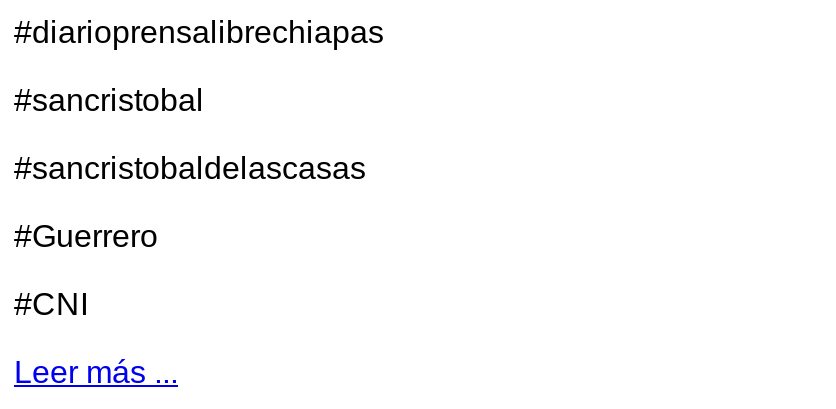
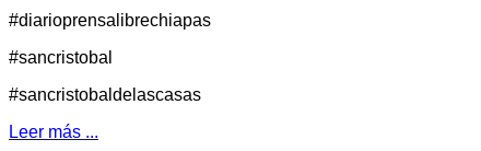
[14,219,158,321] #Guerrero | #CNI -> none

